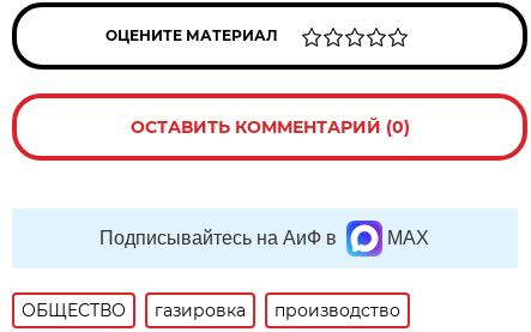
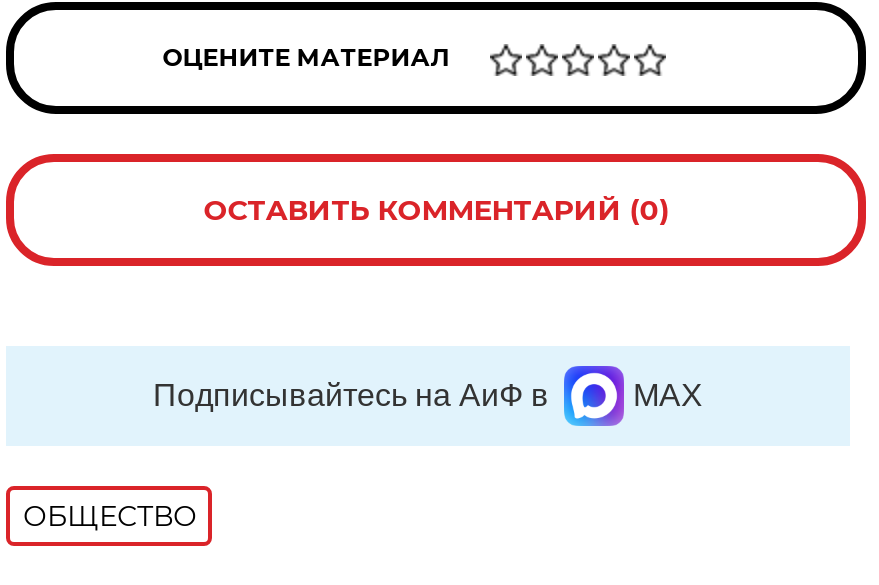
[155,300,401,321] газировка | производство -> none

